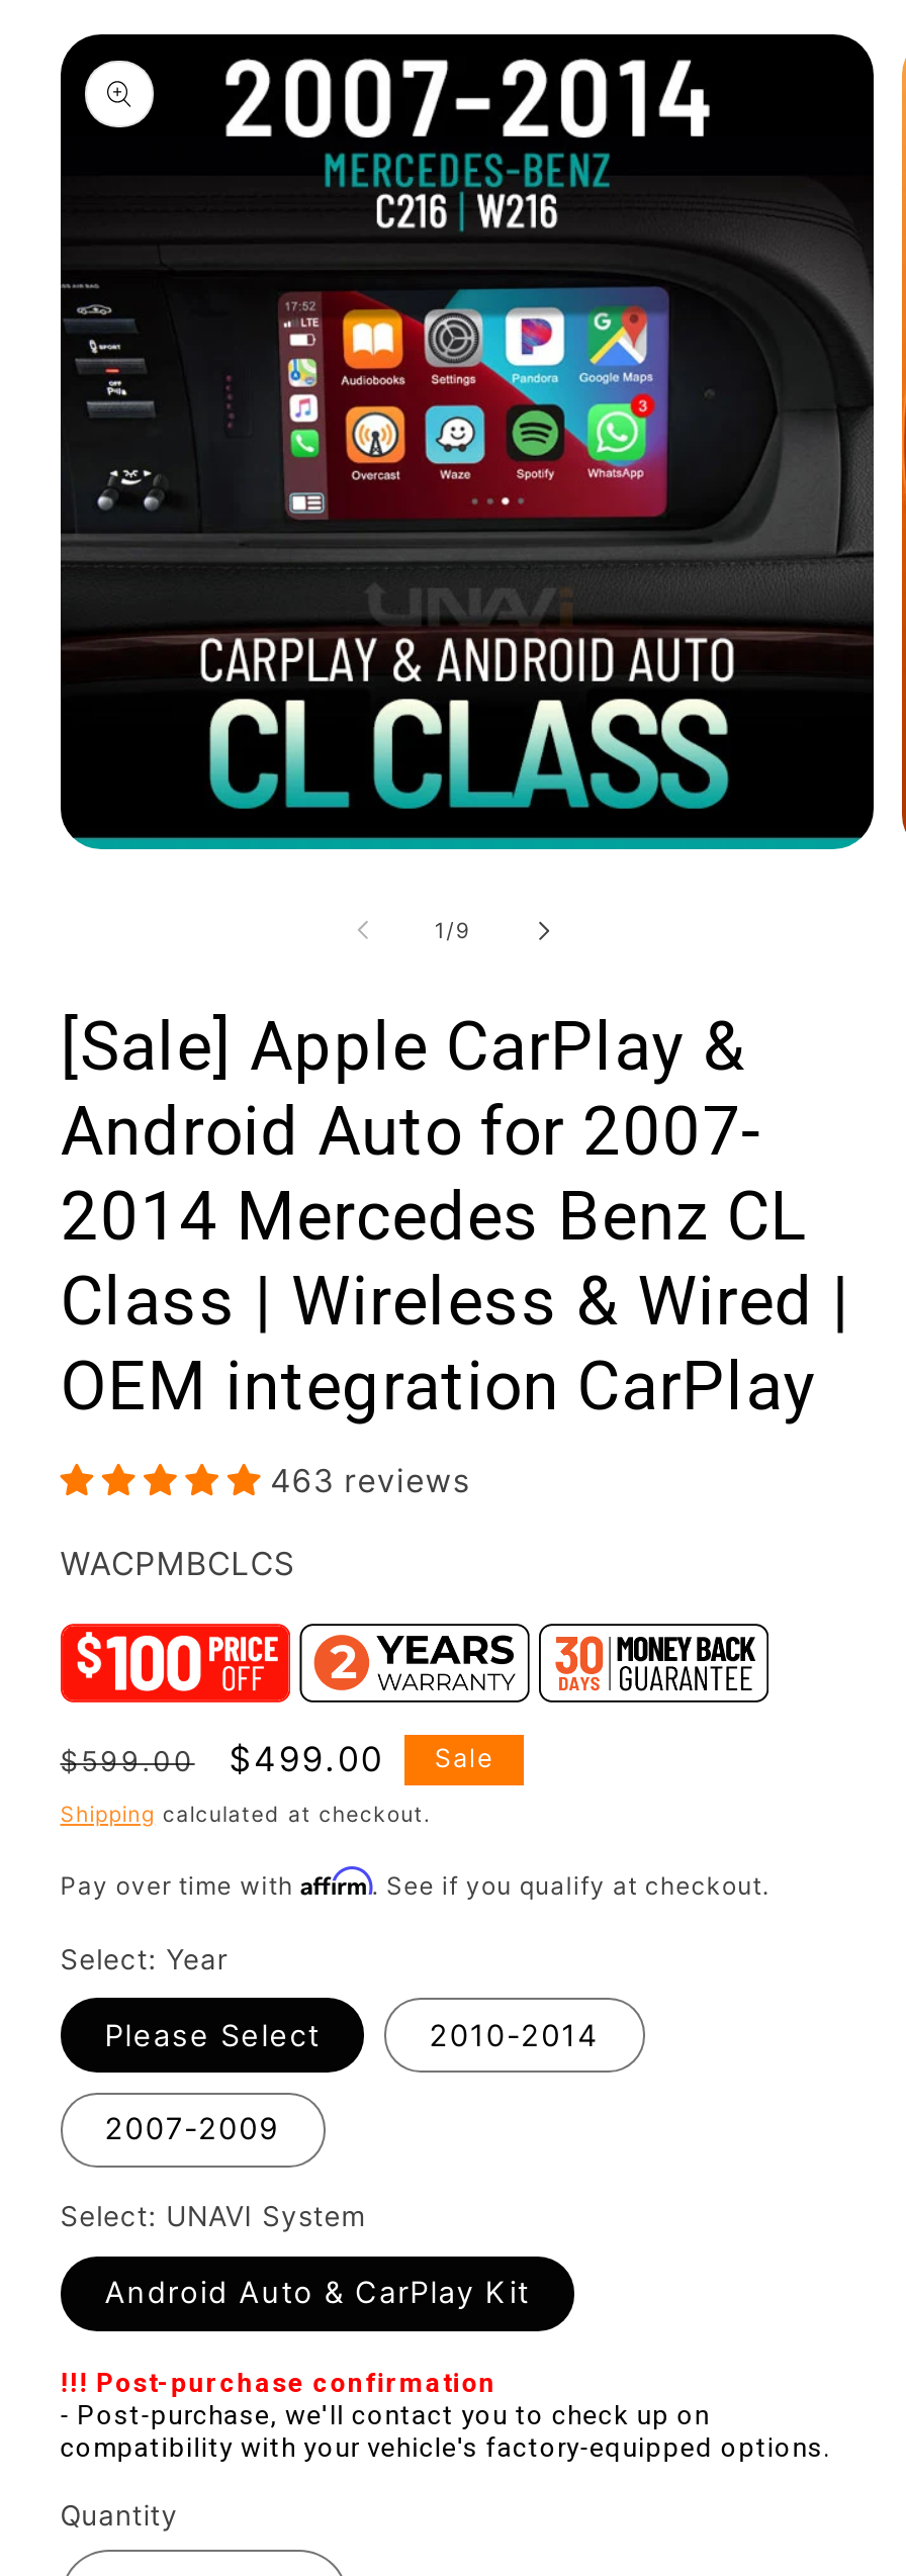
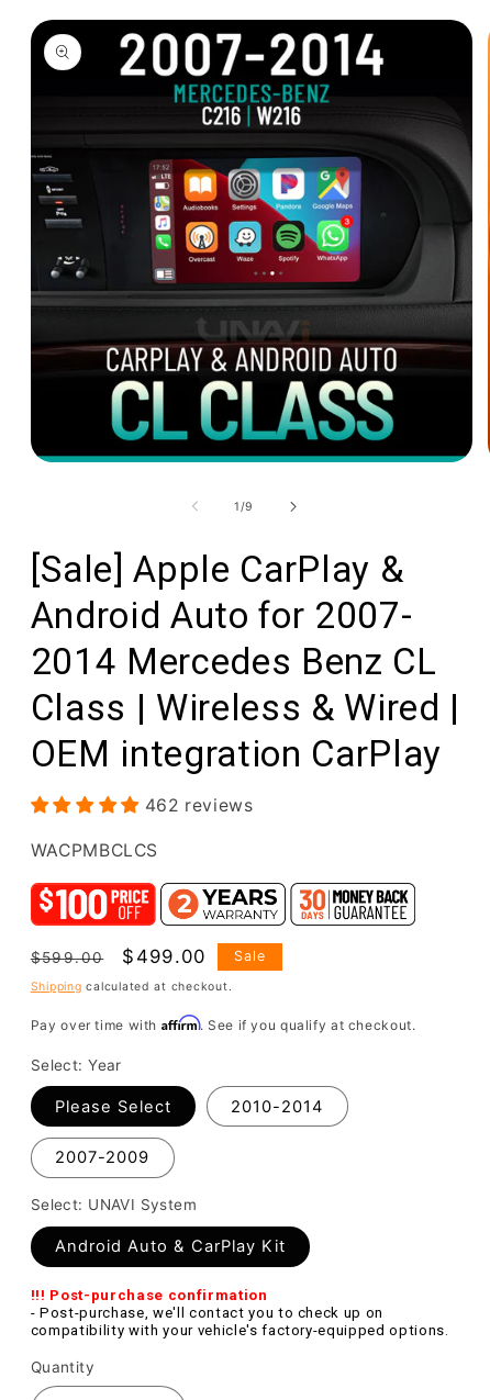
[270,1463,470,1501] 463 reviews -> [145,795,253,816] 462 reviews

